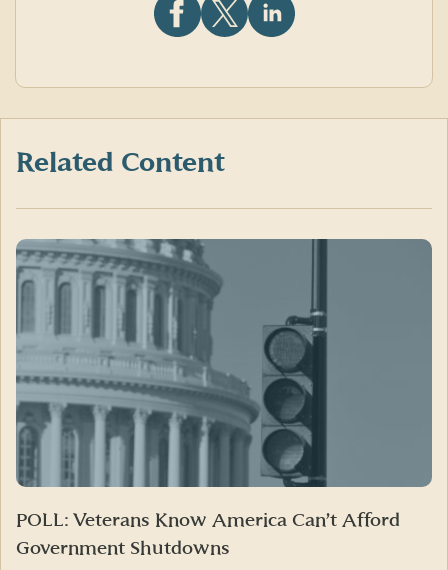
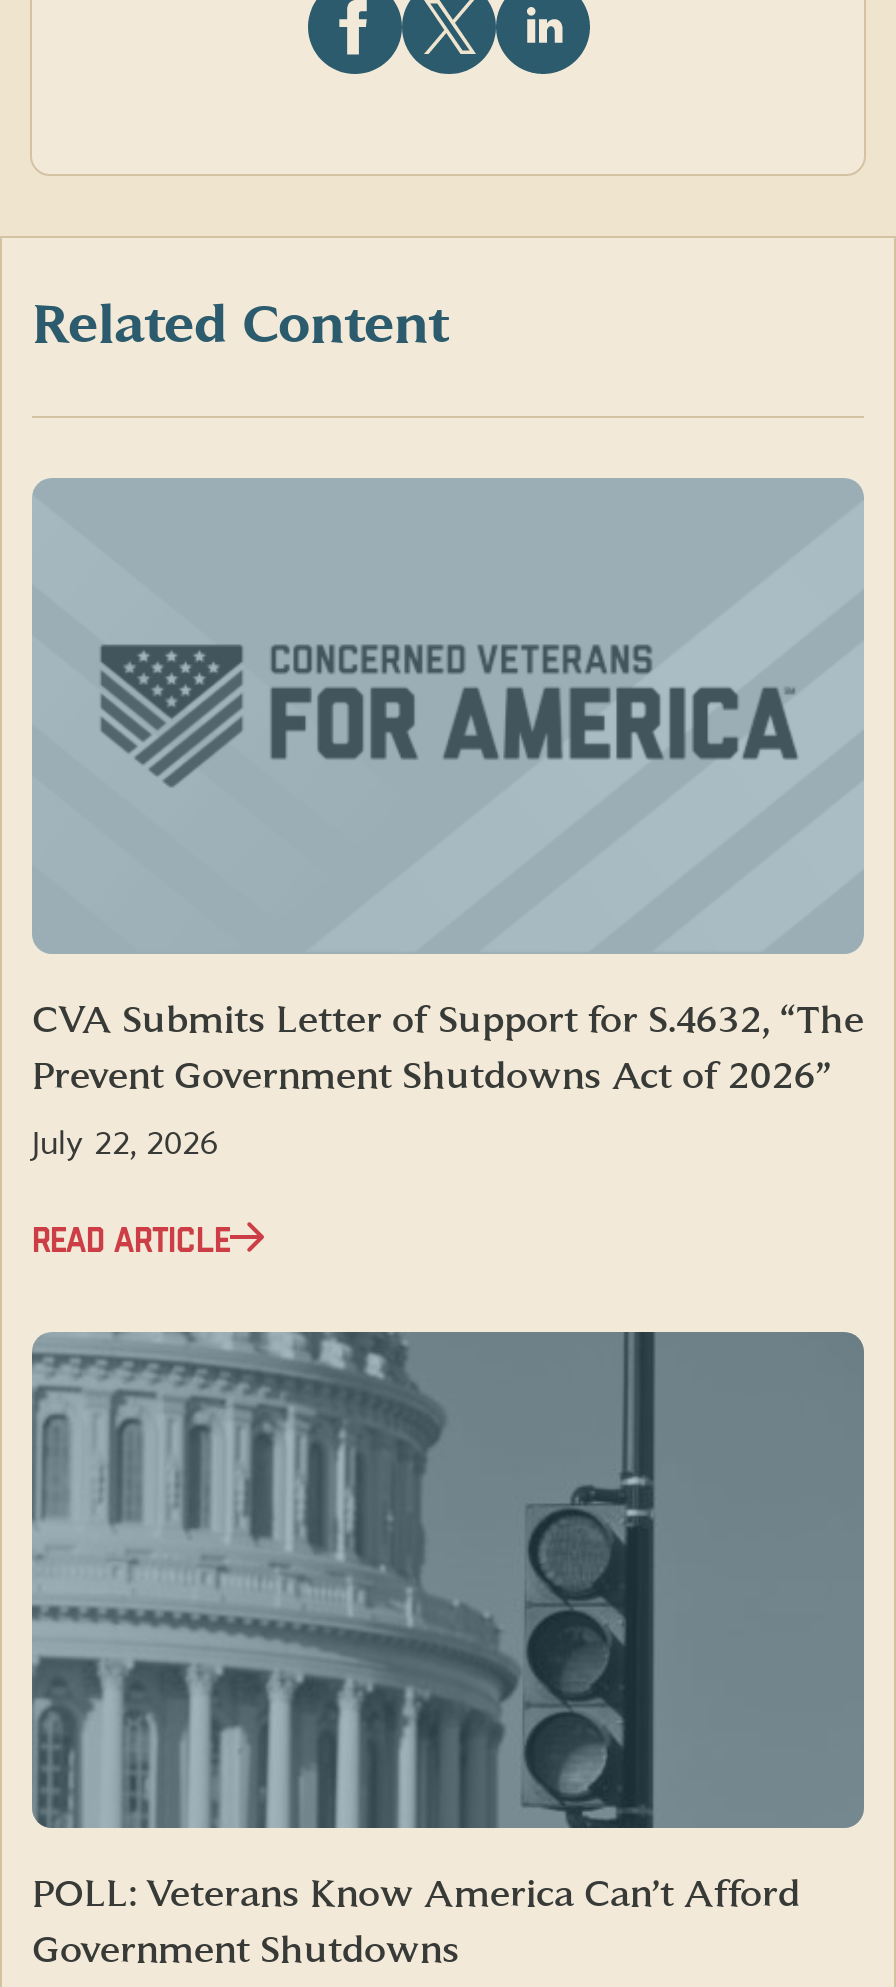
none -> [32,478,864,1256] [image] | CVA Submits Letter of Support for S.4632, “The | Prevent Government Shutdowns Act of 2026” | July 22, 2026 | READ ARTICLE

